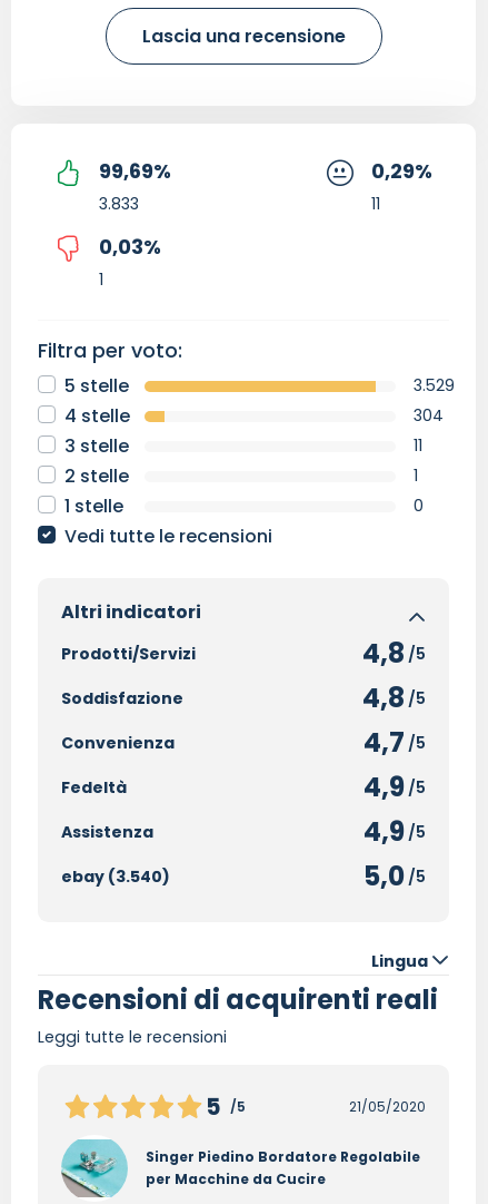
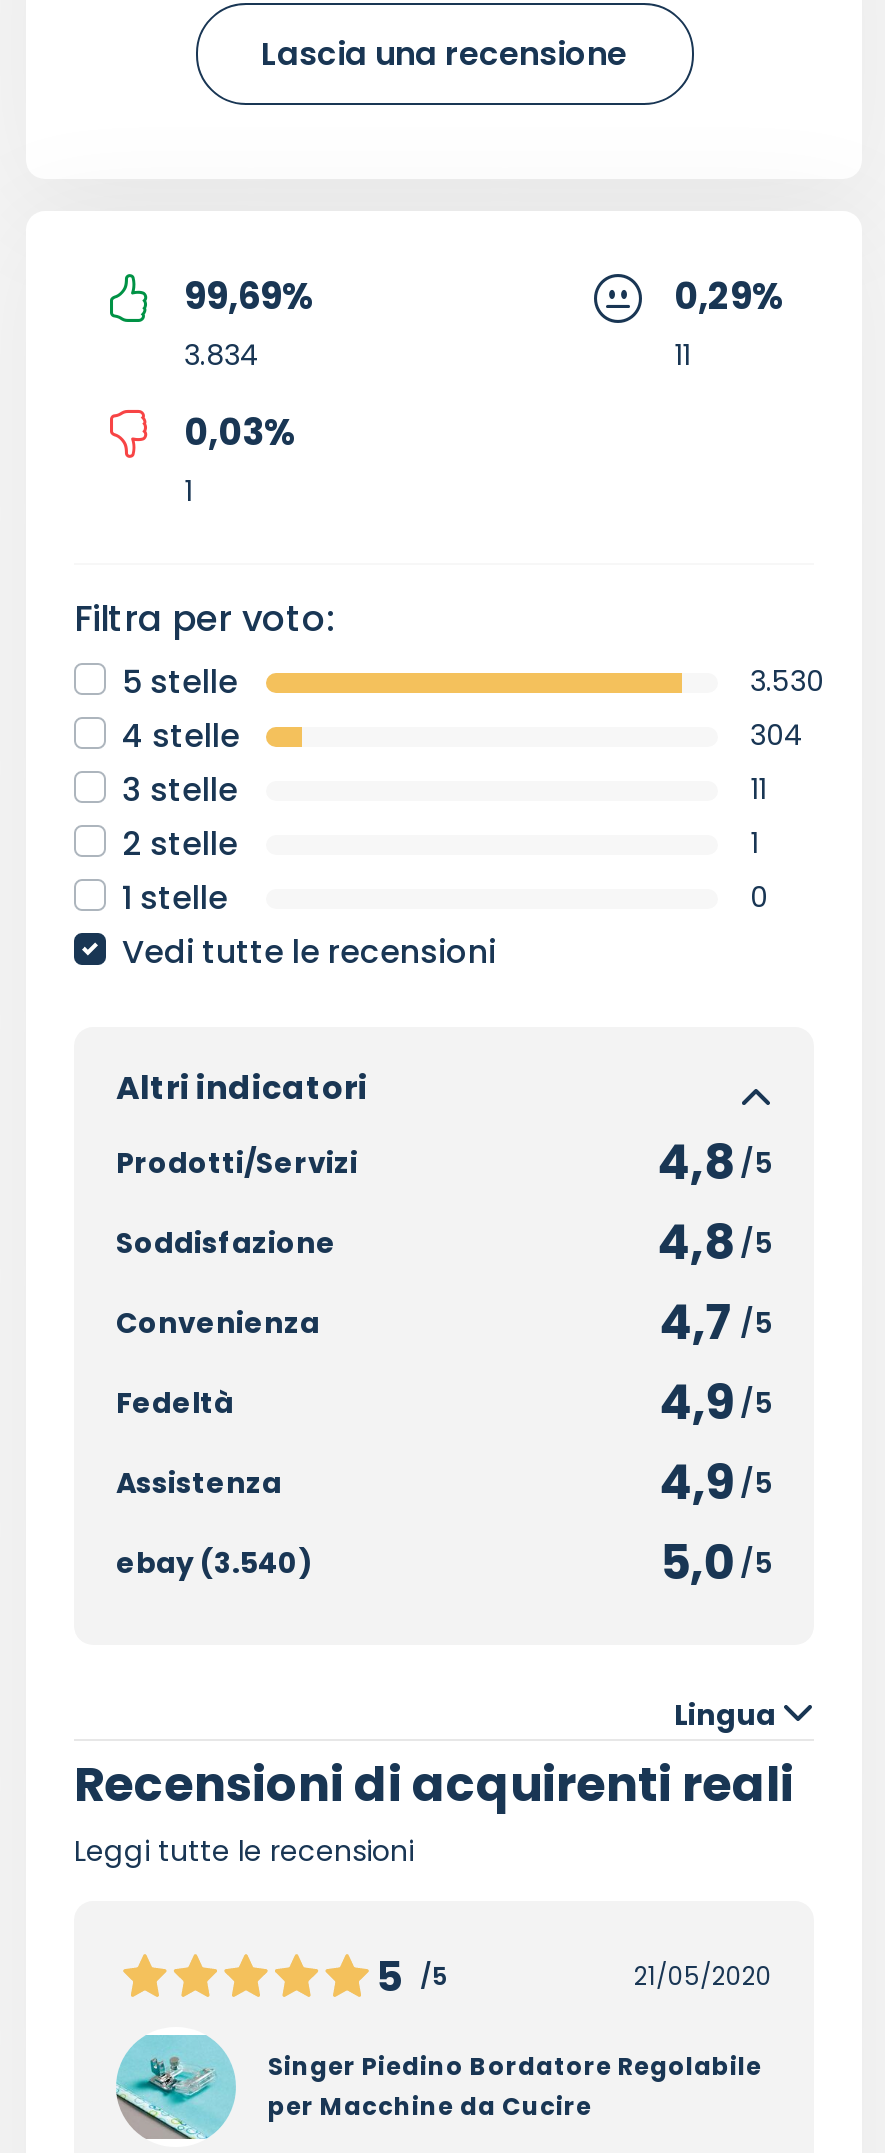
[99,193,139,215] 3.833 -> [184,335,260,375] 3.834
[414,374,455,397] 3.529 -> [750,661,824,701] 3.530

